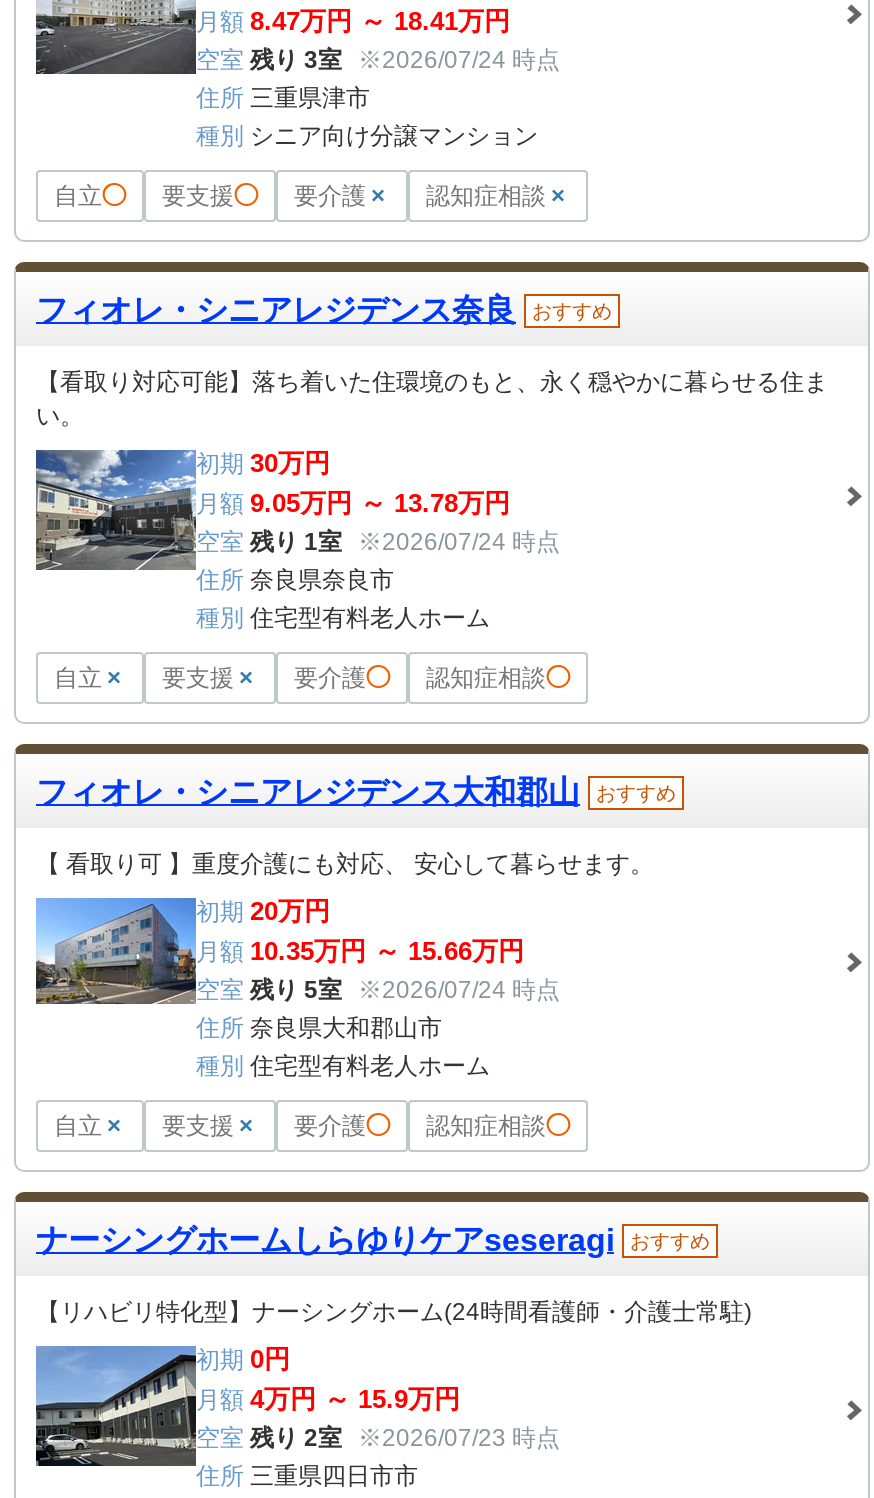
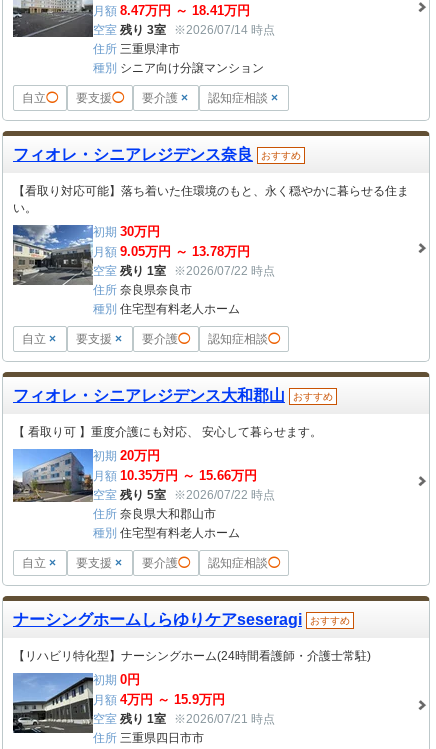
[196,45,560,73] 空室 残り 3室 ※2026/07/24 時点 -> [93,23,275,37] 空室 残り 3室 ※2026/07/14 時点
[196,527,560,555] 空室 残り 1室 ※2026/07/24 時点 -> [93,264,275,278] 空室 残り 1室 ※2026/07/22 時点
[196,975,560,1003] 空室 残り 5室 ※2026/07/24 時点 -> [93,488,275,502] 空室 残り 5室 ※2026/07/22 時点
[196,1423,560,1451] 空室 残り 2室 ※2026/07/23 時点 -> [93,712,275,726] 空室 残り 1室 ※2026/07/21 時点

